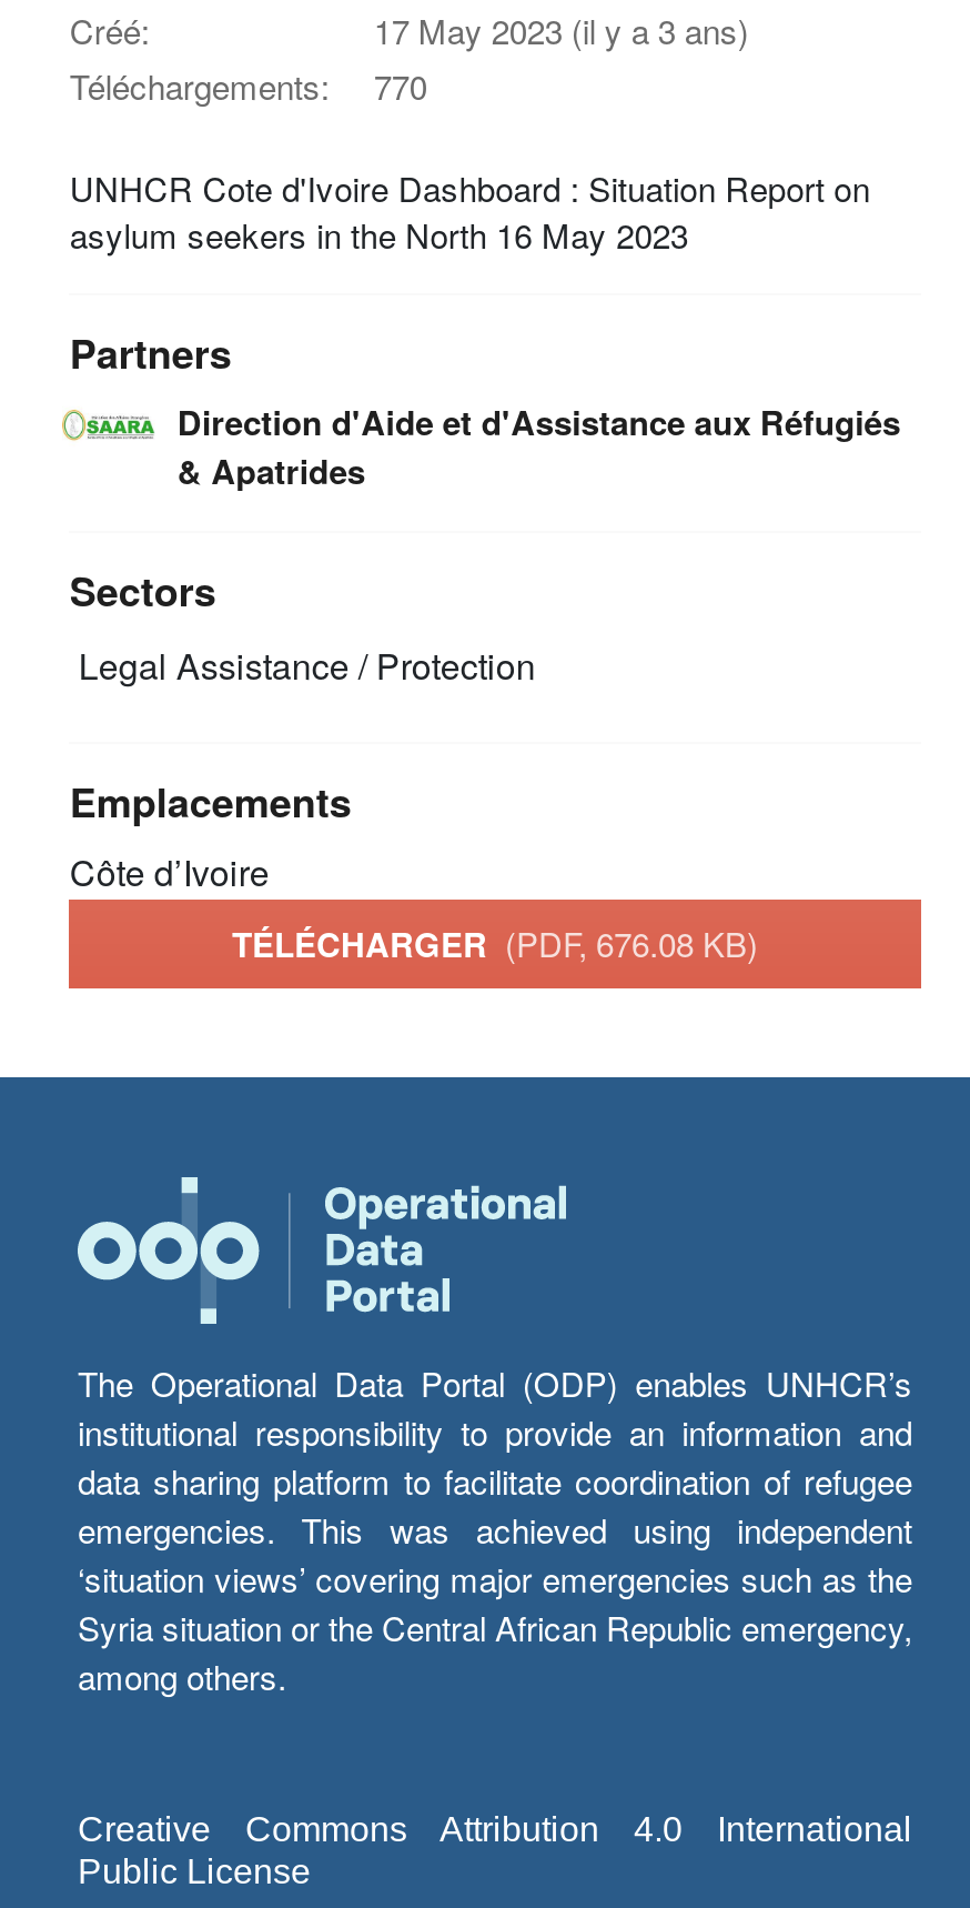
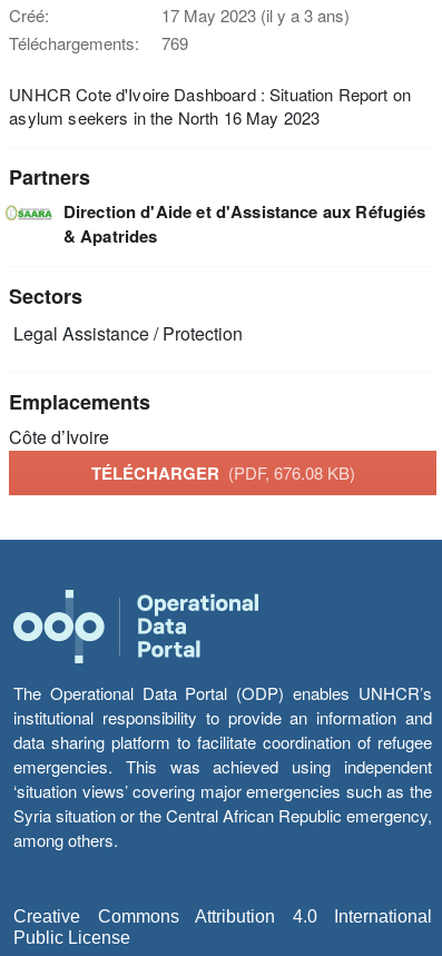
[69,62,427,109] Téléchargements: 770 -> [9,31,188,55] Téléchargements: 769

